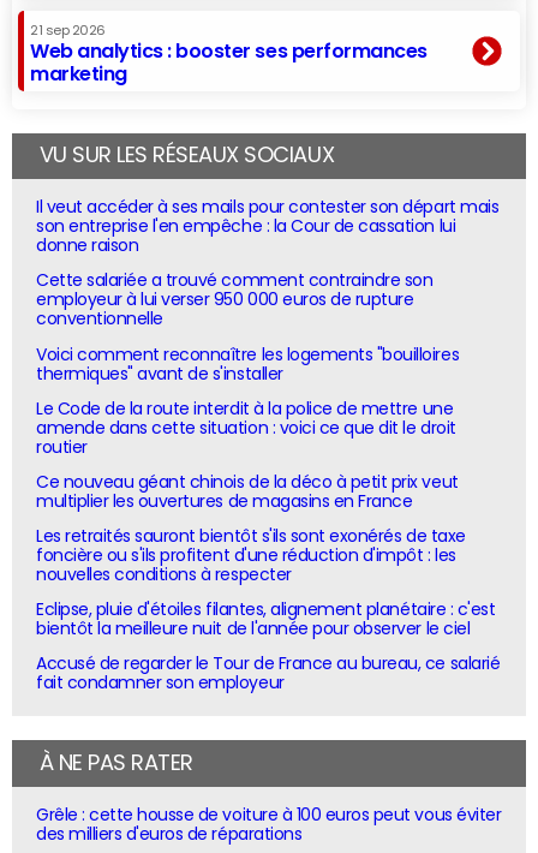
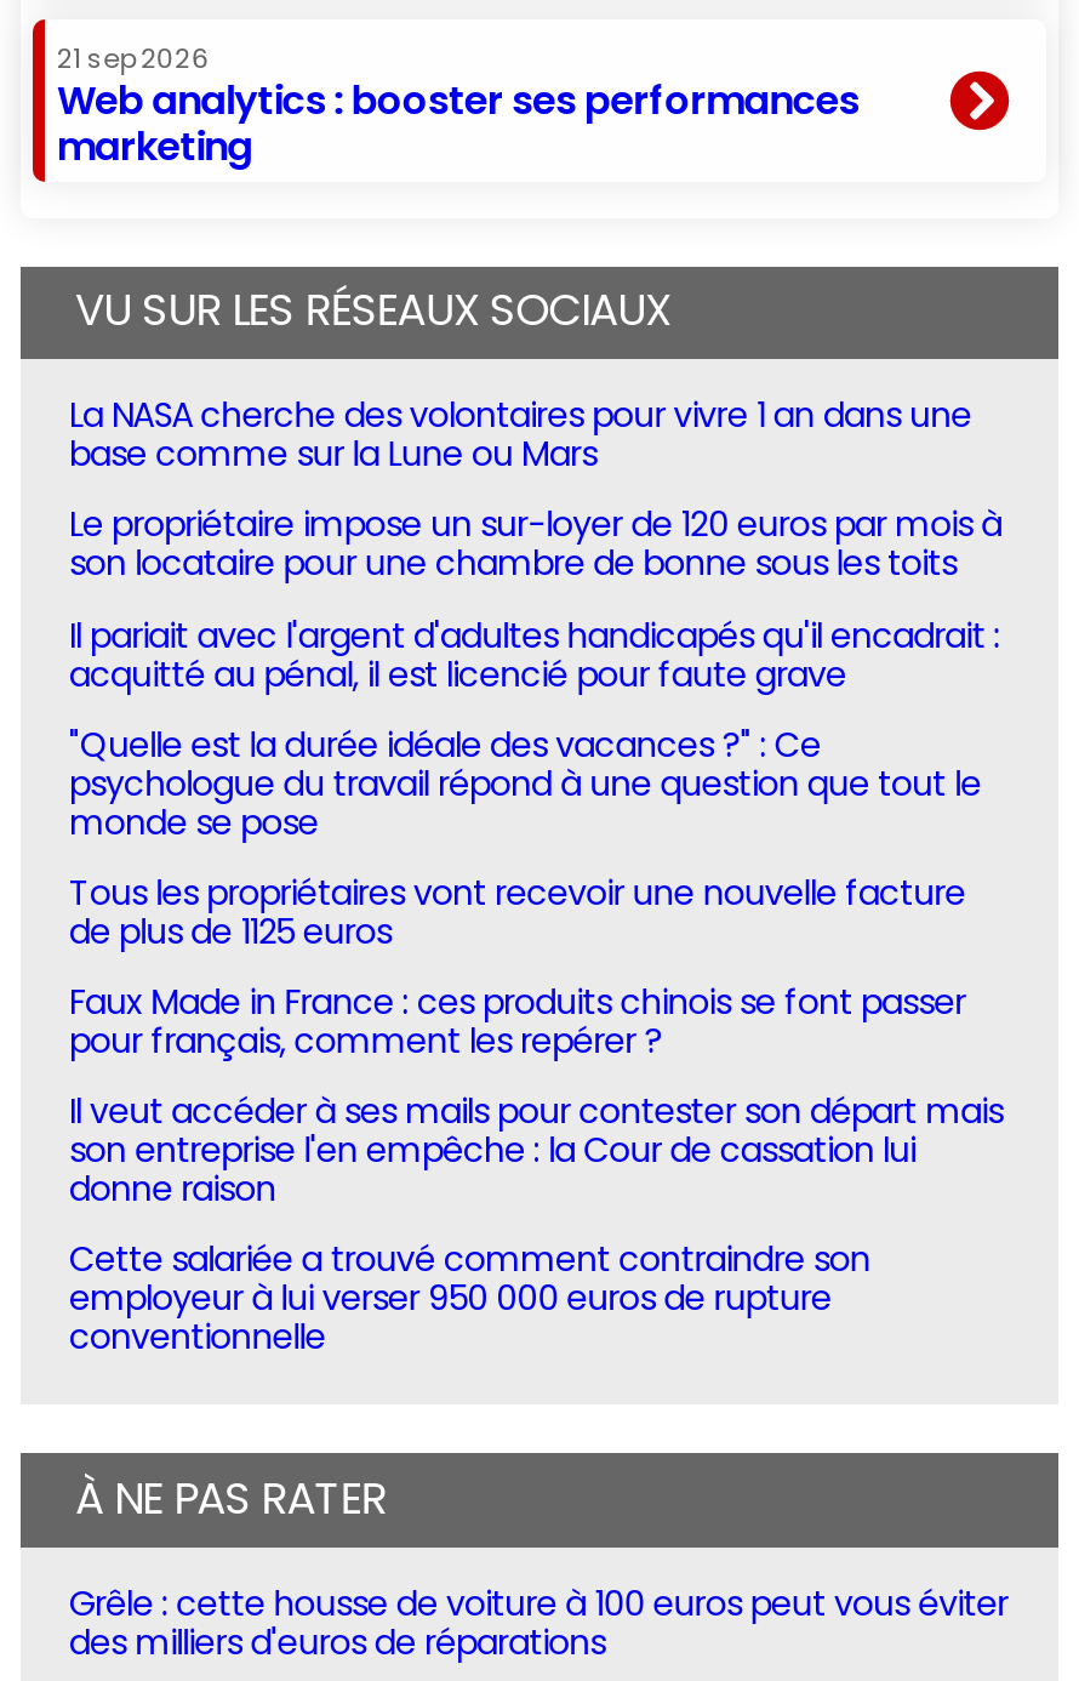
none -> [69,399,1002,1057] La NASA cherche des volontaires pour vivre 1 an dans une | base comme sur la Lune ou Mars | Le propriétaire impose un sur-loyer de 120 euros par mois à | son locataire pour une chambre de bonne sous les toits | Il pariait avec l'argent d'adultes handicapés qu'il encadrait : | acquitté au pénal, il est licencié pour faute grave | "Quelle est la durée idéale des vacances ?" : Ce | psychologue du travail répond à une question que tout le | monde se pose | Tous les propriétaires vont recevoir une nouvelle facture | de plus de 1125 euros | Faux Made in France : ces produits chinois se font passer | pour français, comment les repérer ?
moved [36,199,499,327] -> [69,1094,1003,1354]: Il veut accéder à ses mails pour contester son départ mais | son entreprise l'en empêche : la Cour de cassation lui | donne raison | Cette salariée a trouvé comment contraindre son | employeur à lui verser 950 000 euros de rupture | conventionnelle
[36,345,500,691] Voici comment reconnaître les logements "bouilloires | thermiques" avant de s'installer | Le Code de la route interdit à la police de mettre une | amende dans cette situation : voici ce que dit le droit | routier | Ce nouveau géant chinois de la déco à petit prix veut | multiplier les ouvertures de magasins en France | Les retraités sauront bientôt s'ils sont exonérés de taxe | foncière ou s'ils profitent d'une réduction d'impôt : les | nouvelles conditions à respecter | Eclipse, pluie d'étoiles filantes, alignement planétaire : c'est | bientôt la meilleure nuit de l'année pour observer le ciel | Accusé de regarder le Tour de France au bureau, ce salarié | fait condamner son employeur -> none

